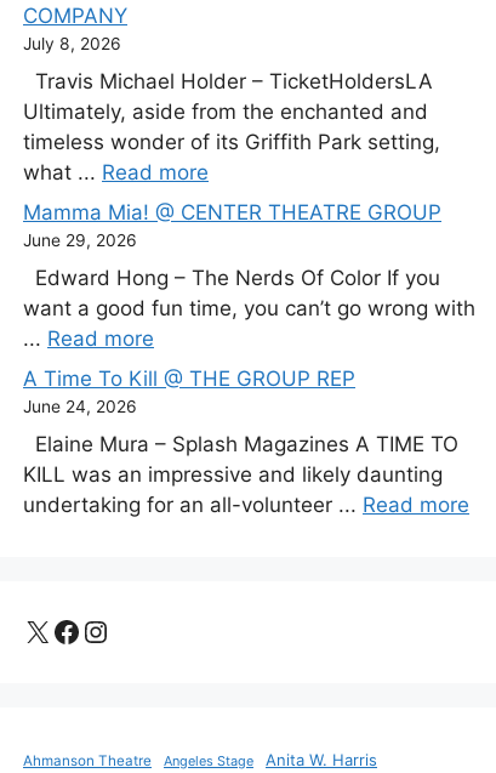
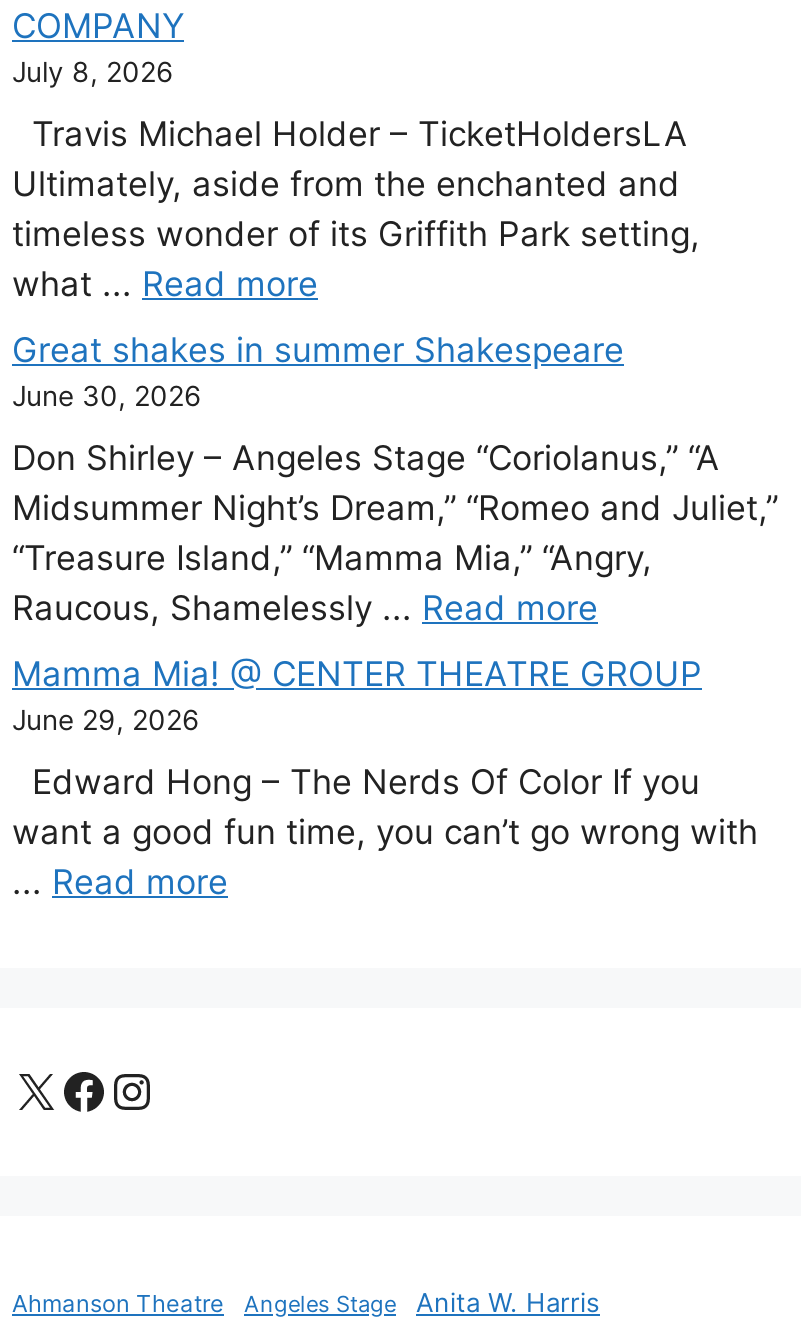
none -> [12,331,778,628] Great shakes in summer Shakespeare | June 30, 2026 | Don Shirley – Angeles Stage “Coriolanus,” “A | Midsummer Night’s Dream,” “Romeo and Juliet,” | “Treasure Island,” “Mamma Mia,” “Angry, | Raucous, Shamelessly ... Read more
moved [23,201,475,350] -> [12,655,758,902]: Mamma Mia! @ CENTER THEATRE GROUP | June 29, 2026 | Edward Hong – The Nerds Of Color If you | want a good fun time, you can’t go wrong with | ... Read more
[23,367,469,517] A Time To Kill @ THE GROUP REP | June 24, 2026 | Elaine Mura – Splash Magazines A TIME TO | KILL was an impressive and likely daunting | undertaking for an all-volunteer ... Read more -> none

